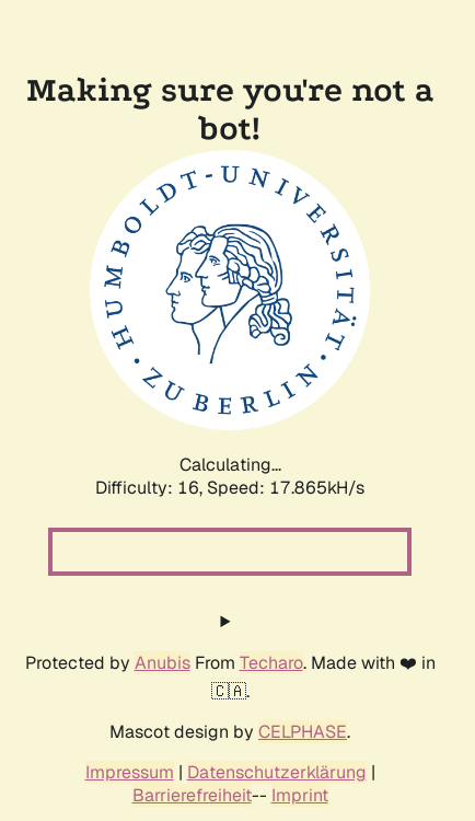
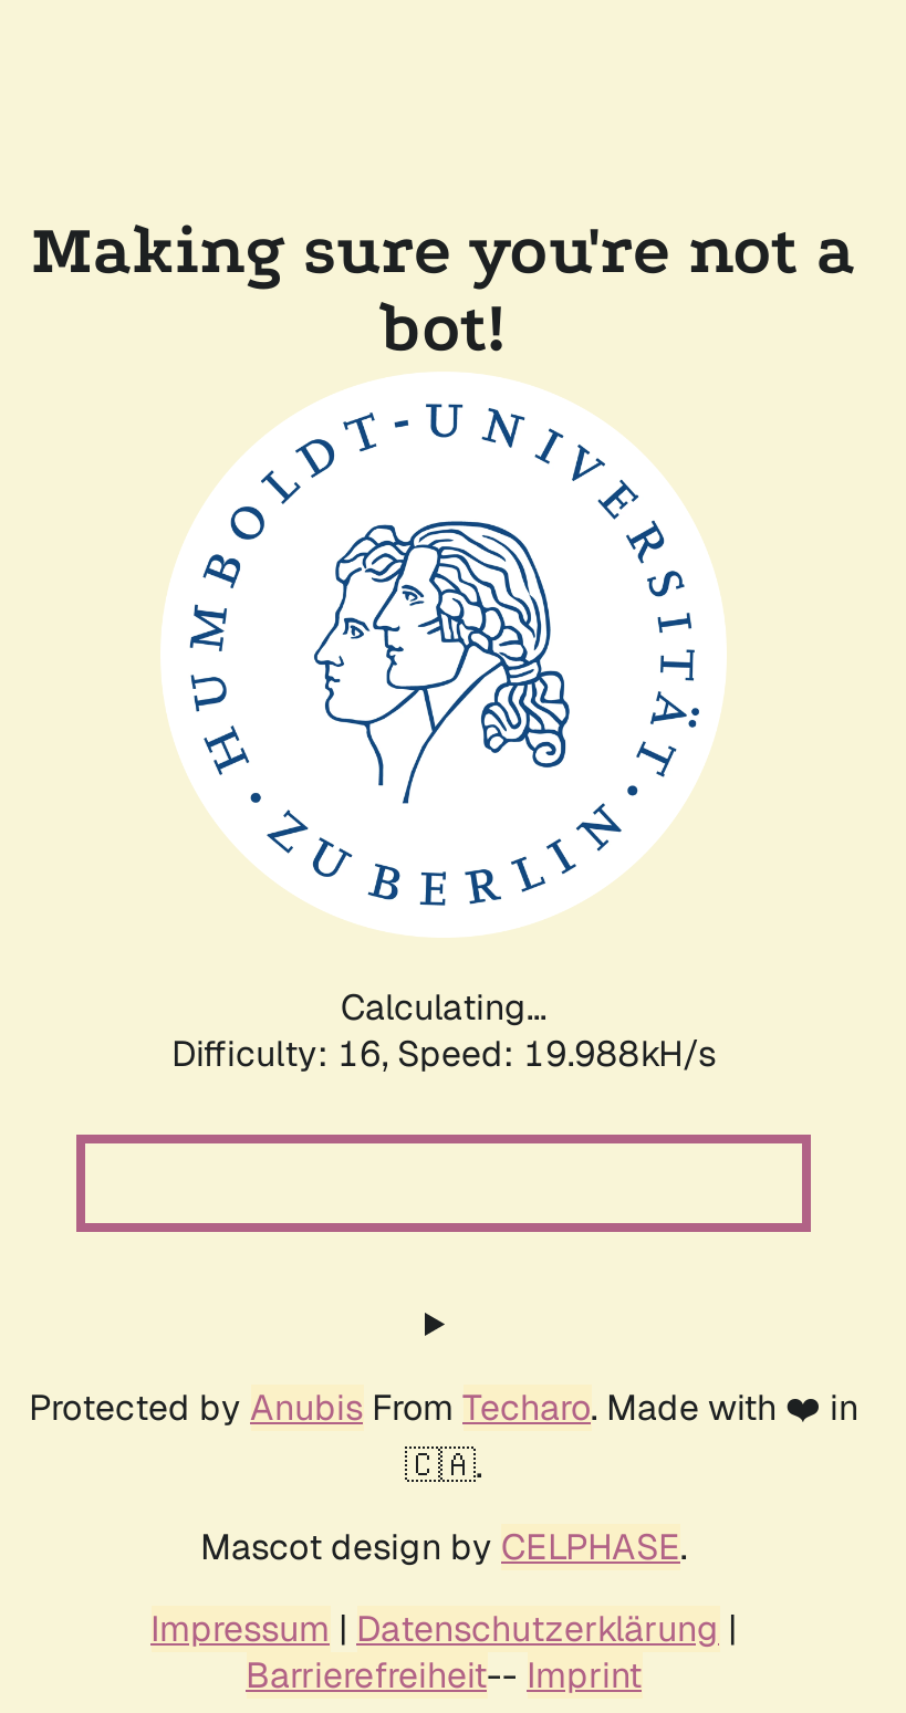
[95,476,364,499] Difficulty: 16, Speed: 17.865kH/s -> [171,1031,716,1077] Difficulty: 16, Speed: 19.988kH/s

